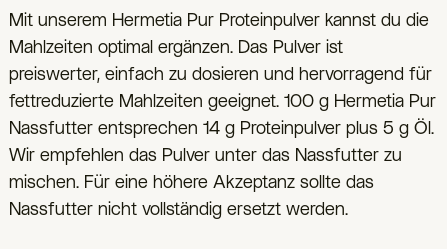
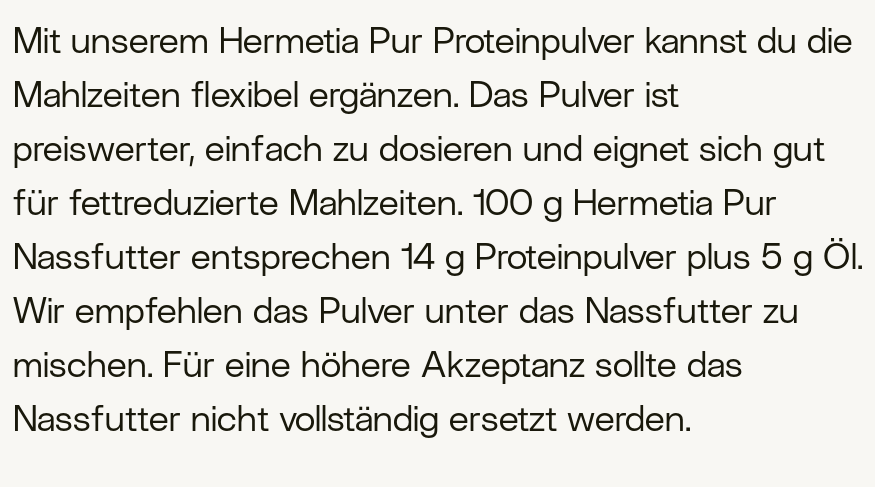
[9,37,436,111] Mahlzeiten optimal ergänzen. Das Pulver ist | preiswerter, einfach zu dosieren und hervorragend für | fettreduzierte Mahlzeiten geeignet. 100 g Hermetia Pur -> [13,75,825,223] Mahlzeiten flexibel ergänzen. Das Pulver ist | preiswerter, einfach zu dosieren und eignet sich gut | für fettreduzierte Mahlzeiten. 100 g Hermetia Pur

